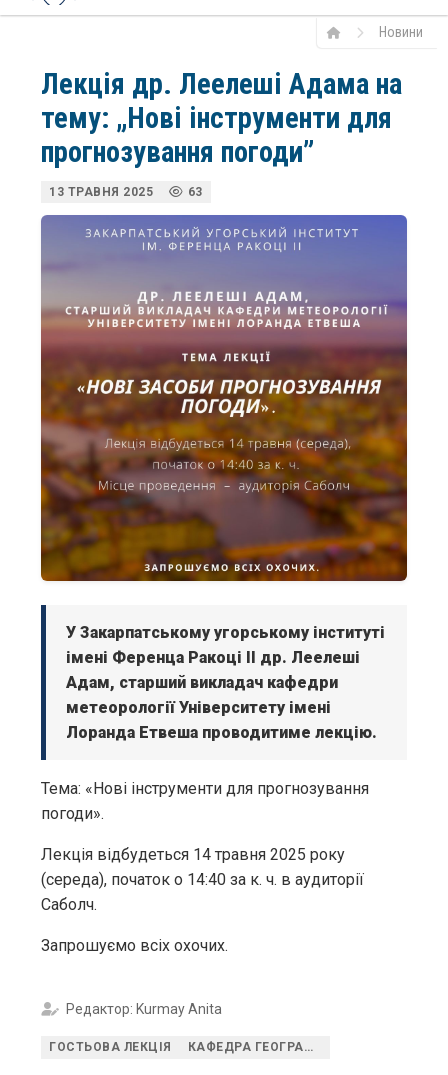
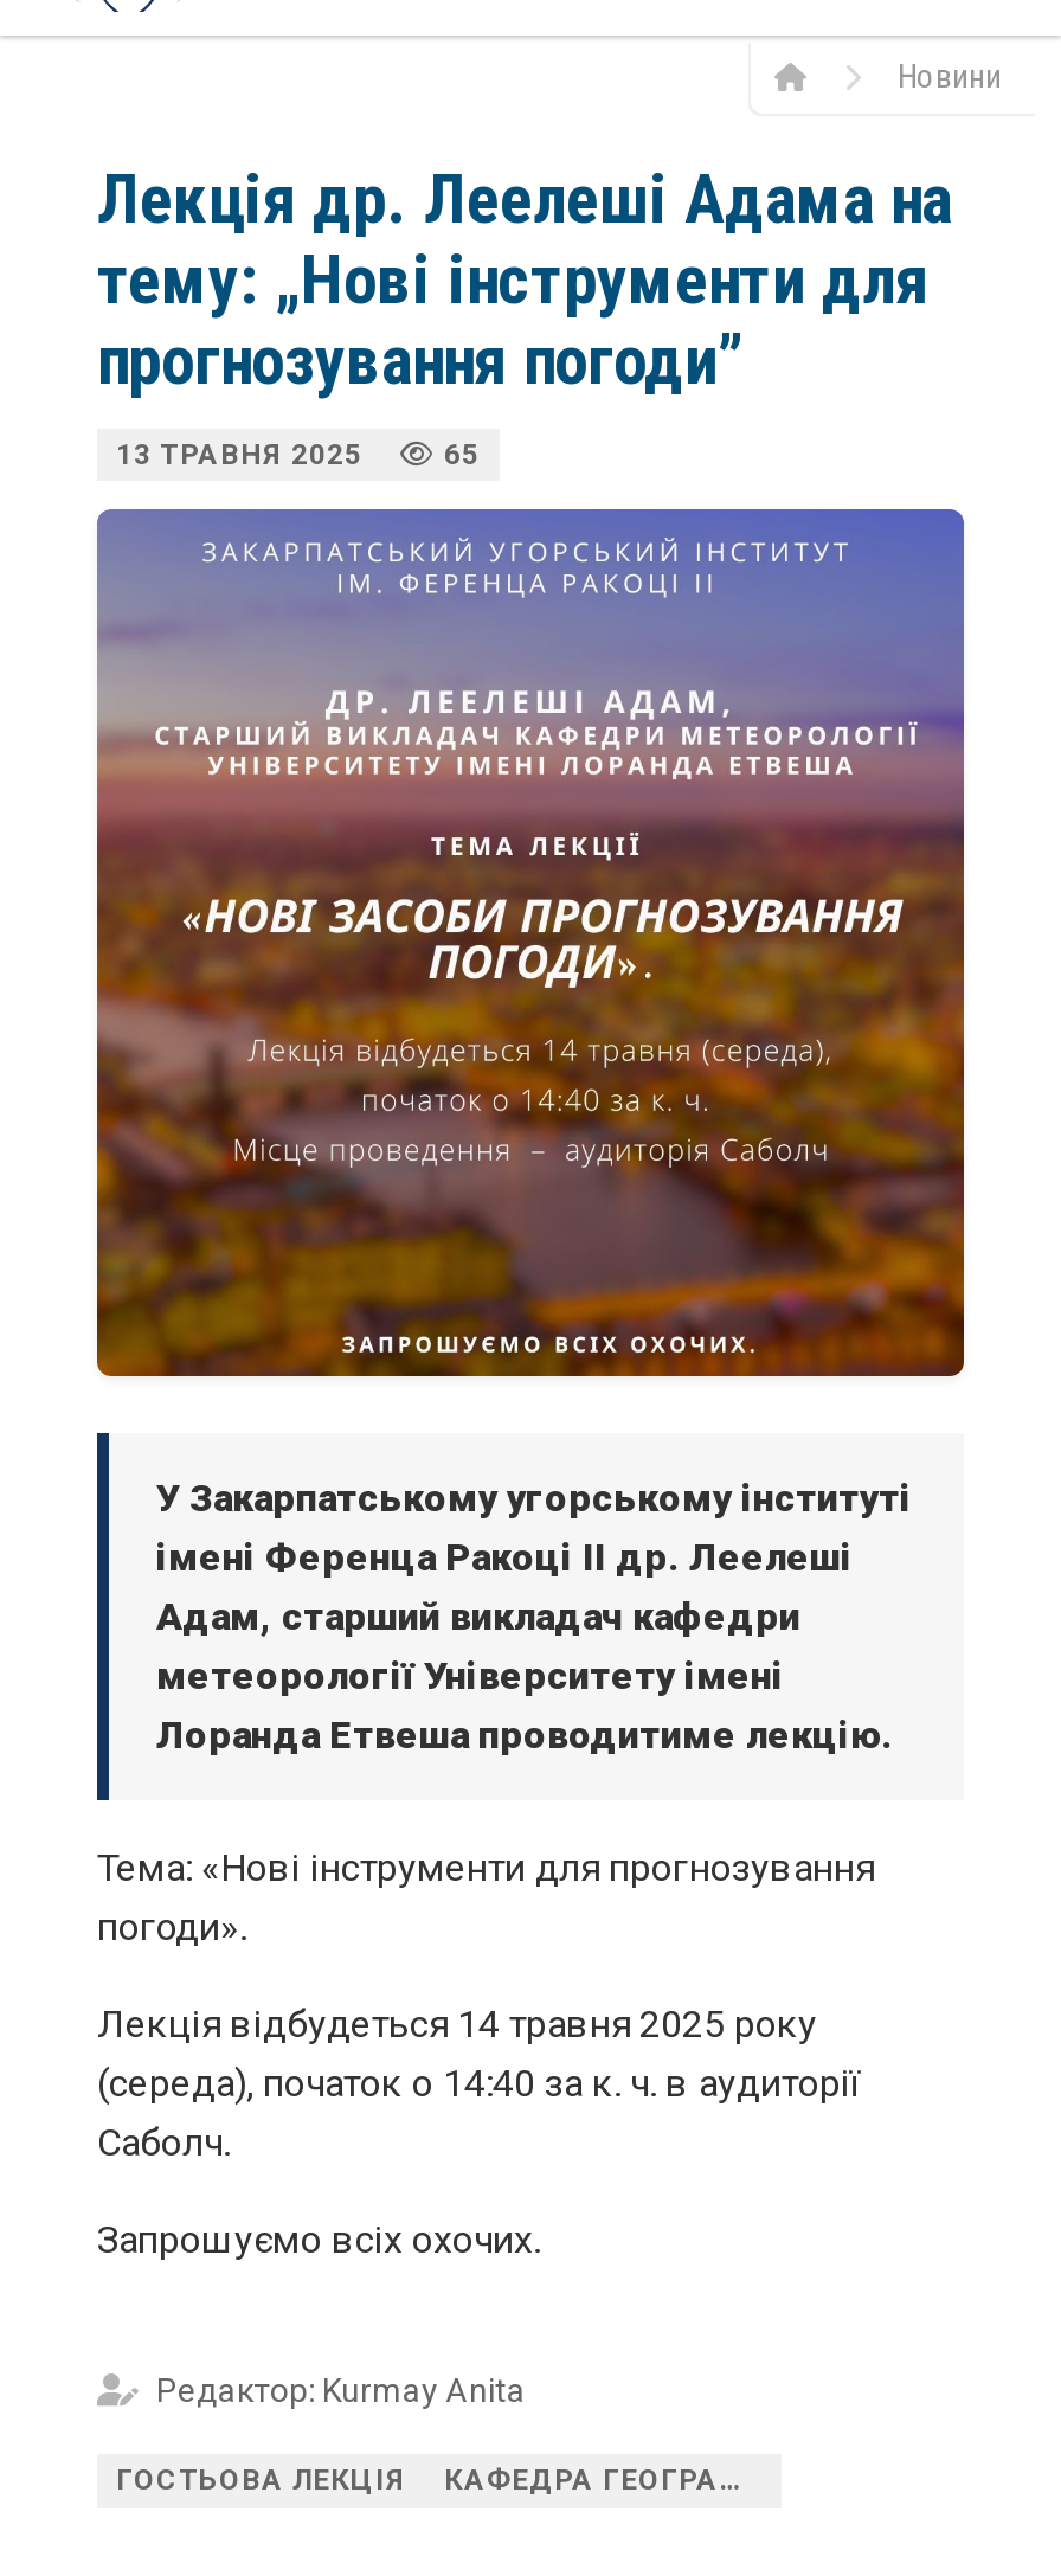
[187,184,202,198] 63 -> [444,437,480,470] 65

